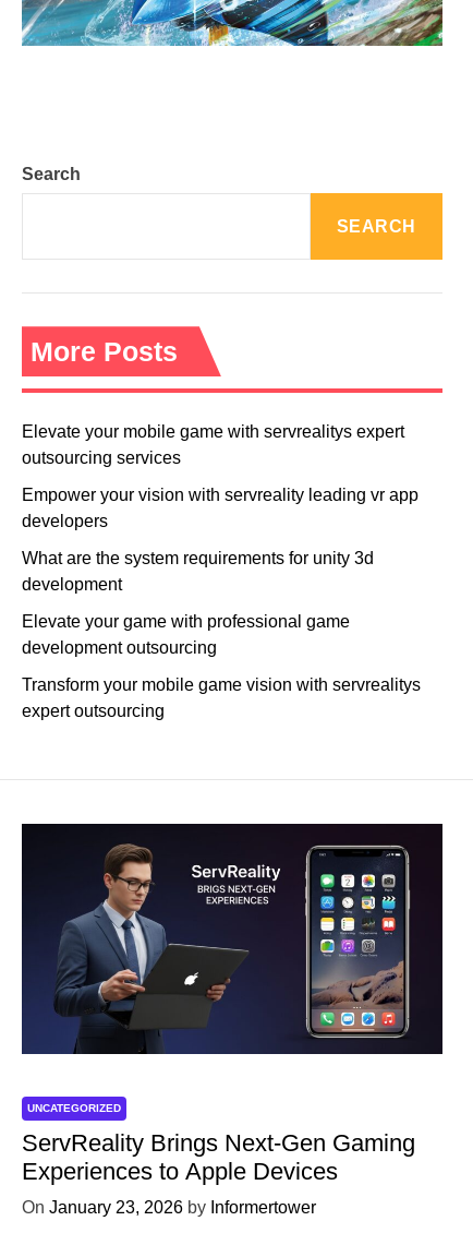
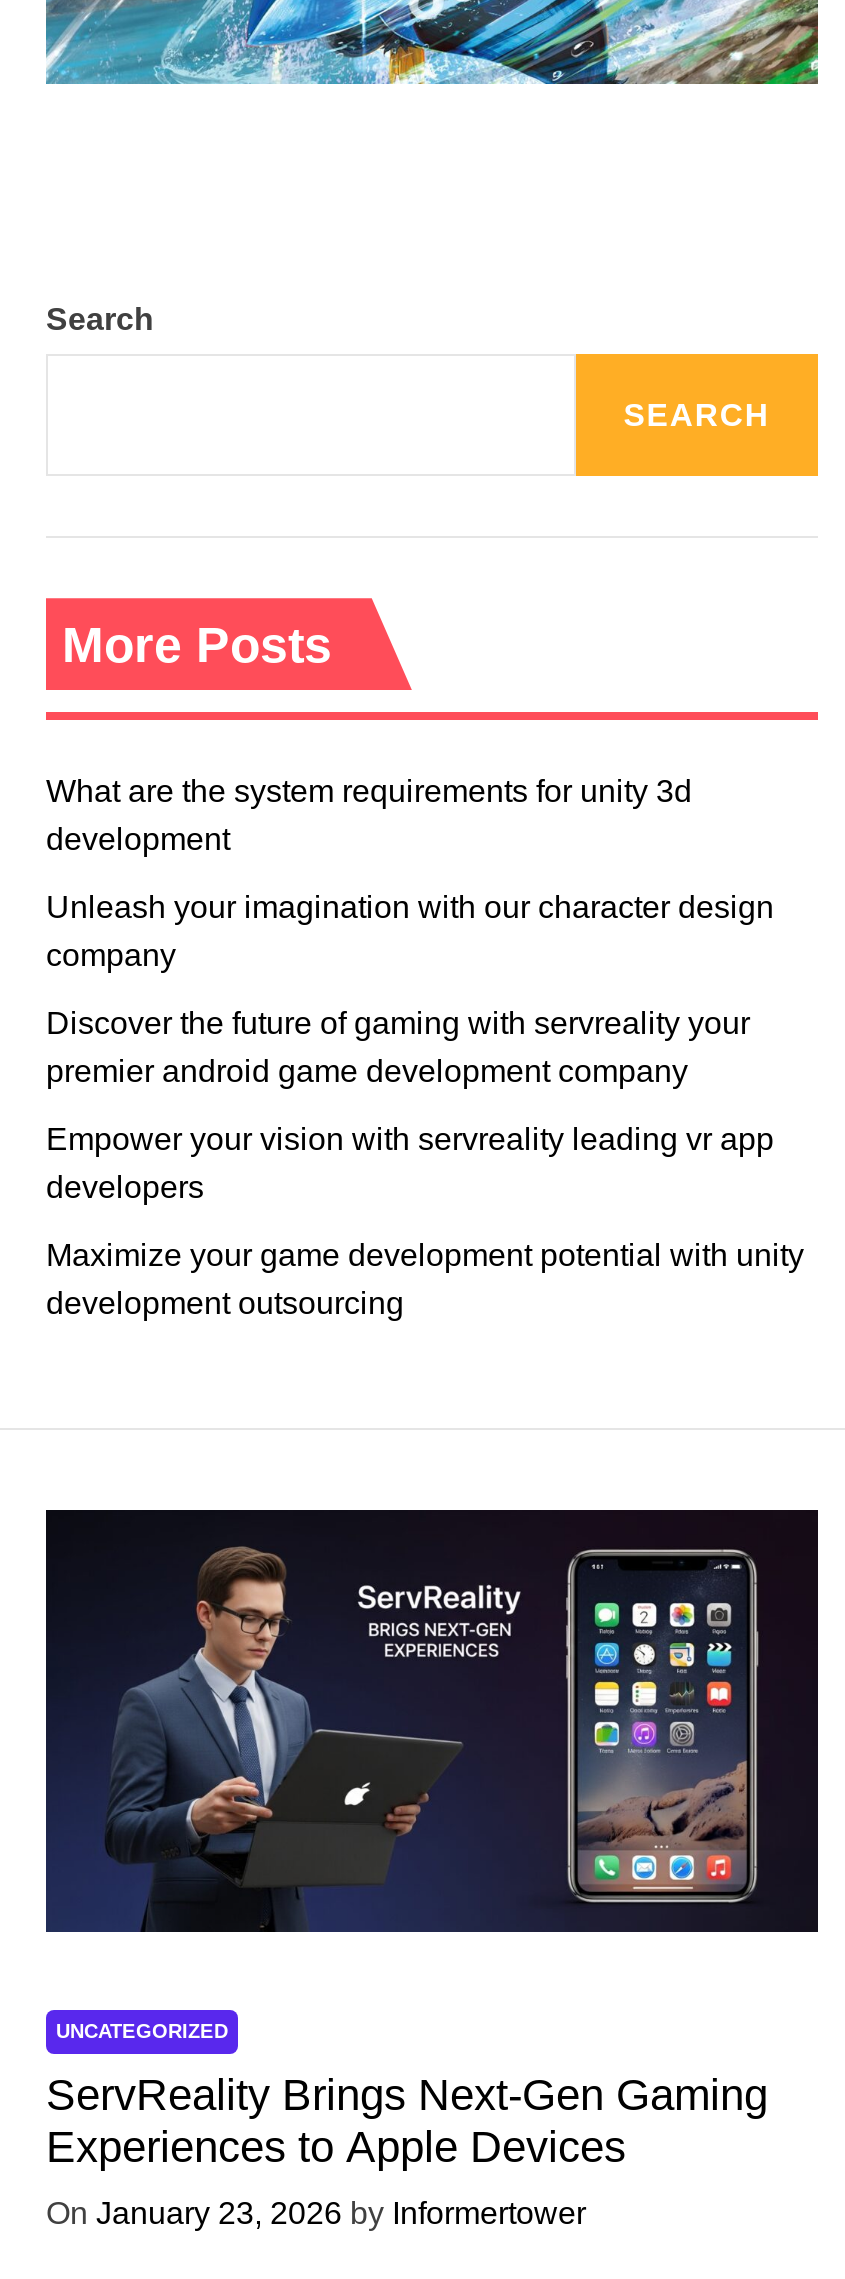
[22,422,404,467] Elevate your mobile game with servrealitys expert | outsourcing services -> [46,890,774,1088] Unleash your imagination with our character design | company | Discover the future of gaming with servreality your | premier android game development company
moved [22,486,419,531] -> [46,1122,774,1204]: Empower your vision with servreality leading vr app | developers
moved [22,549,374,594] -> [46,774,692,856]: What are the system requirements for unity 3d | development
[22,612,350,631] Elevate your game with professional game -> [46,1238,804,1272] Maximize your game development potential with unity
moved [22,639,217,657] -> [46,1286,404,1320]: development outsourcing
[22,676,421,720] Transform your mobile game vision with servrealitys | expert outsourcing -> none

